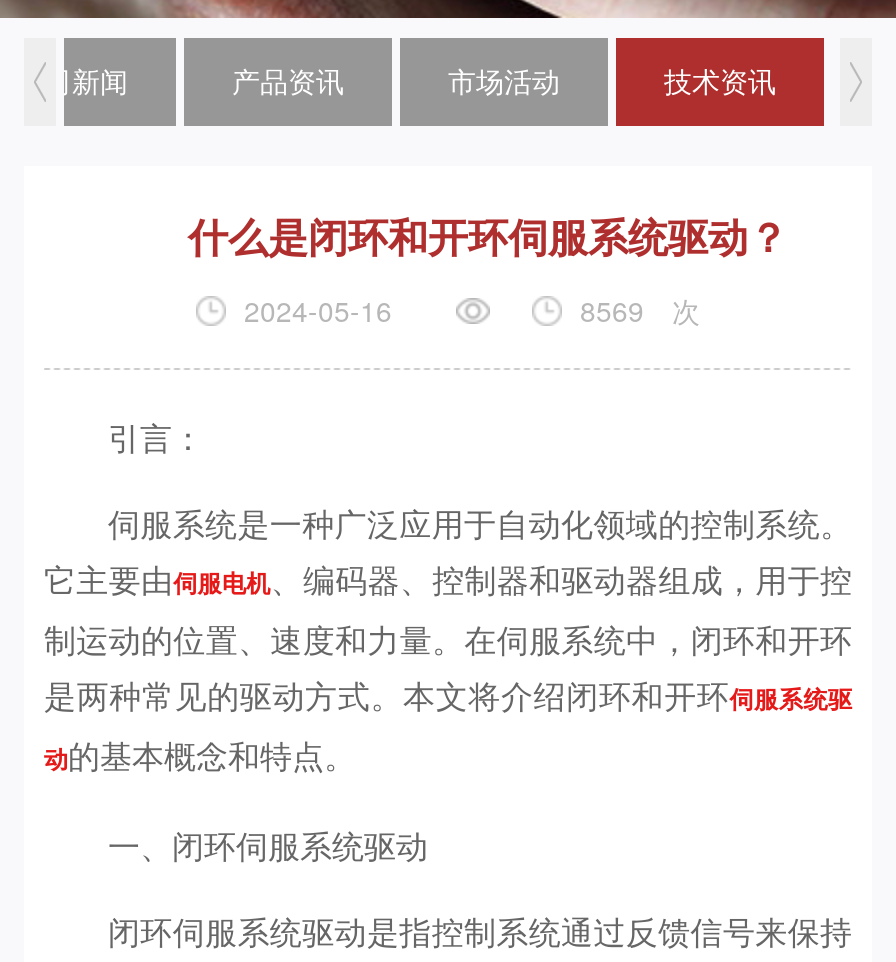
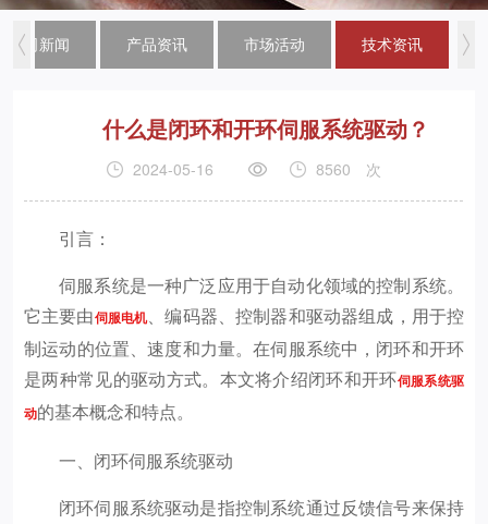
[580,290,700,330] 8569 次 -> [316,158,381,180] 8560 次

